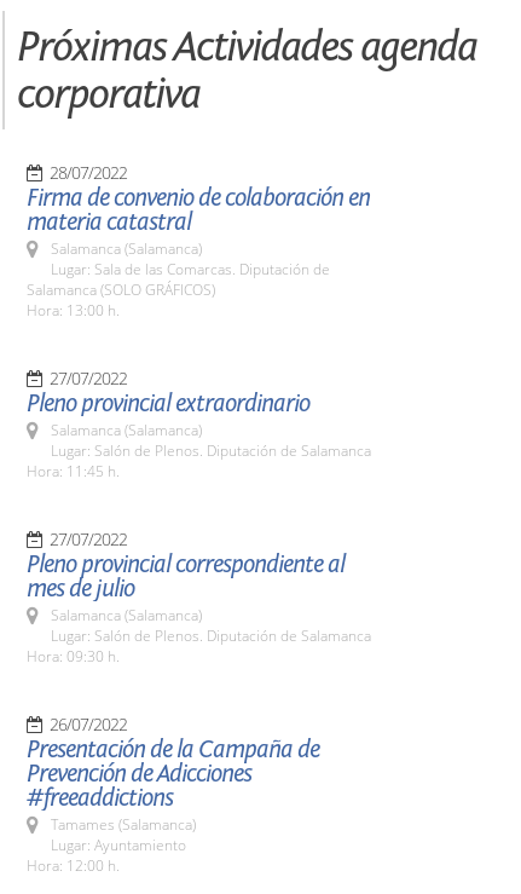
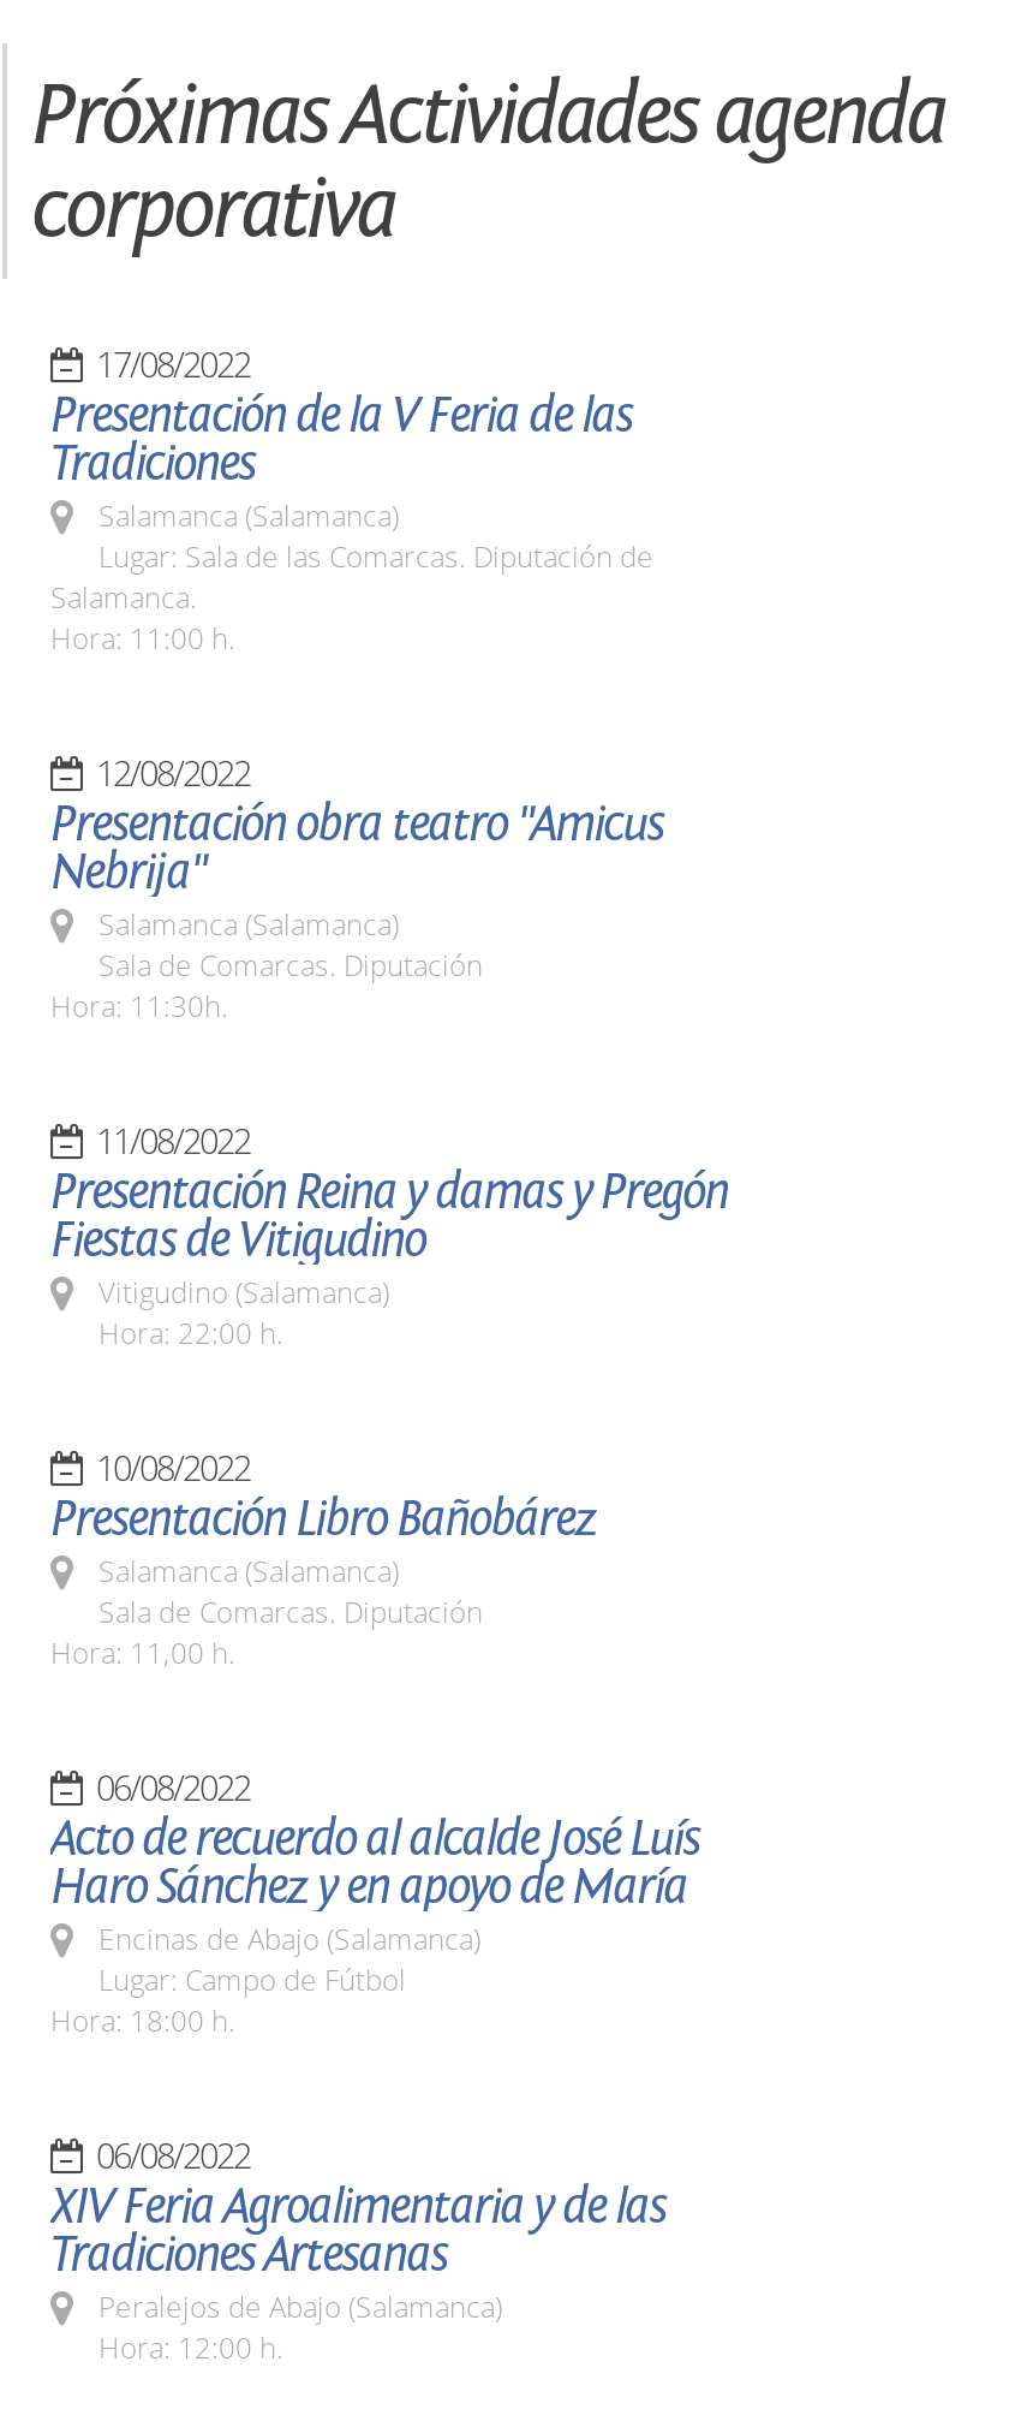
[27,161,370,236] 28/07/2022 | Firma de convenio de colaboración en | materia catastral -> [50,341,632,490] 17/08/2022 | Presentación de la V Feria de las | Tradiciones
[27,279,215,321] Salamanca (SOLO GRÁFICOS) | Hora: 13:00 h. -> [50,577,235,659] Salamanca. | Hora: 11:00 h.
[27,367,309,417] 27/07/2022 | Pleno provincial extraordinario -> [50,750,663,899] 12/08/2022 | Presentación obra teatro "Amicus | Nebrija"
[27,440,371,602] Lugar: Salón de Plenos. Diputación de Salamanca | Hora: 11:45 h. | 27/07/2022 | Pleno provincial correspondiente al | mes de julio -> [50,945,728,1546] Sala de Comarcas. Diputación | Hora: 11:30h. | 11/08/2022 | Presentación Reina y damas y Pregón | Fiestas de Vitigudino | Vitigudino (Salamanca) | Hora: 22:00 h. | 10/08/2022 | Presentación Libro Bañobárez
[27,625,371,855] Lugar: Salón de Plenos. Diputación de Salamanca | Hora: 09:30 h. | 26/07/2022 | Presentación de la Campaña de | Prevención de Adicciones | #freeaddictions | Tamames (Salamanca) | Lugar: Ayuntamiento -> [50,1592,699,2327] Sala de Comarcas. Diputación | Hora: 11,00 h. | 06/08/2022 | Acto de recuerdo al alcalde José Luís | Haro Sánchez y en apoyo de María | Encinas de Abajo (Salamanca) | Lugar: Campo de Fútbol | Hora: 18:00 h. | 06/08/2022 | XIV Feria Agroalimentaria y de las | Tradiciones Artesanas | Peralejos de Abajo (Salamanca)

